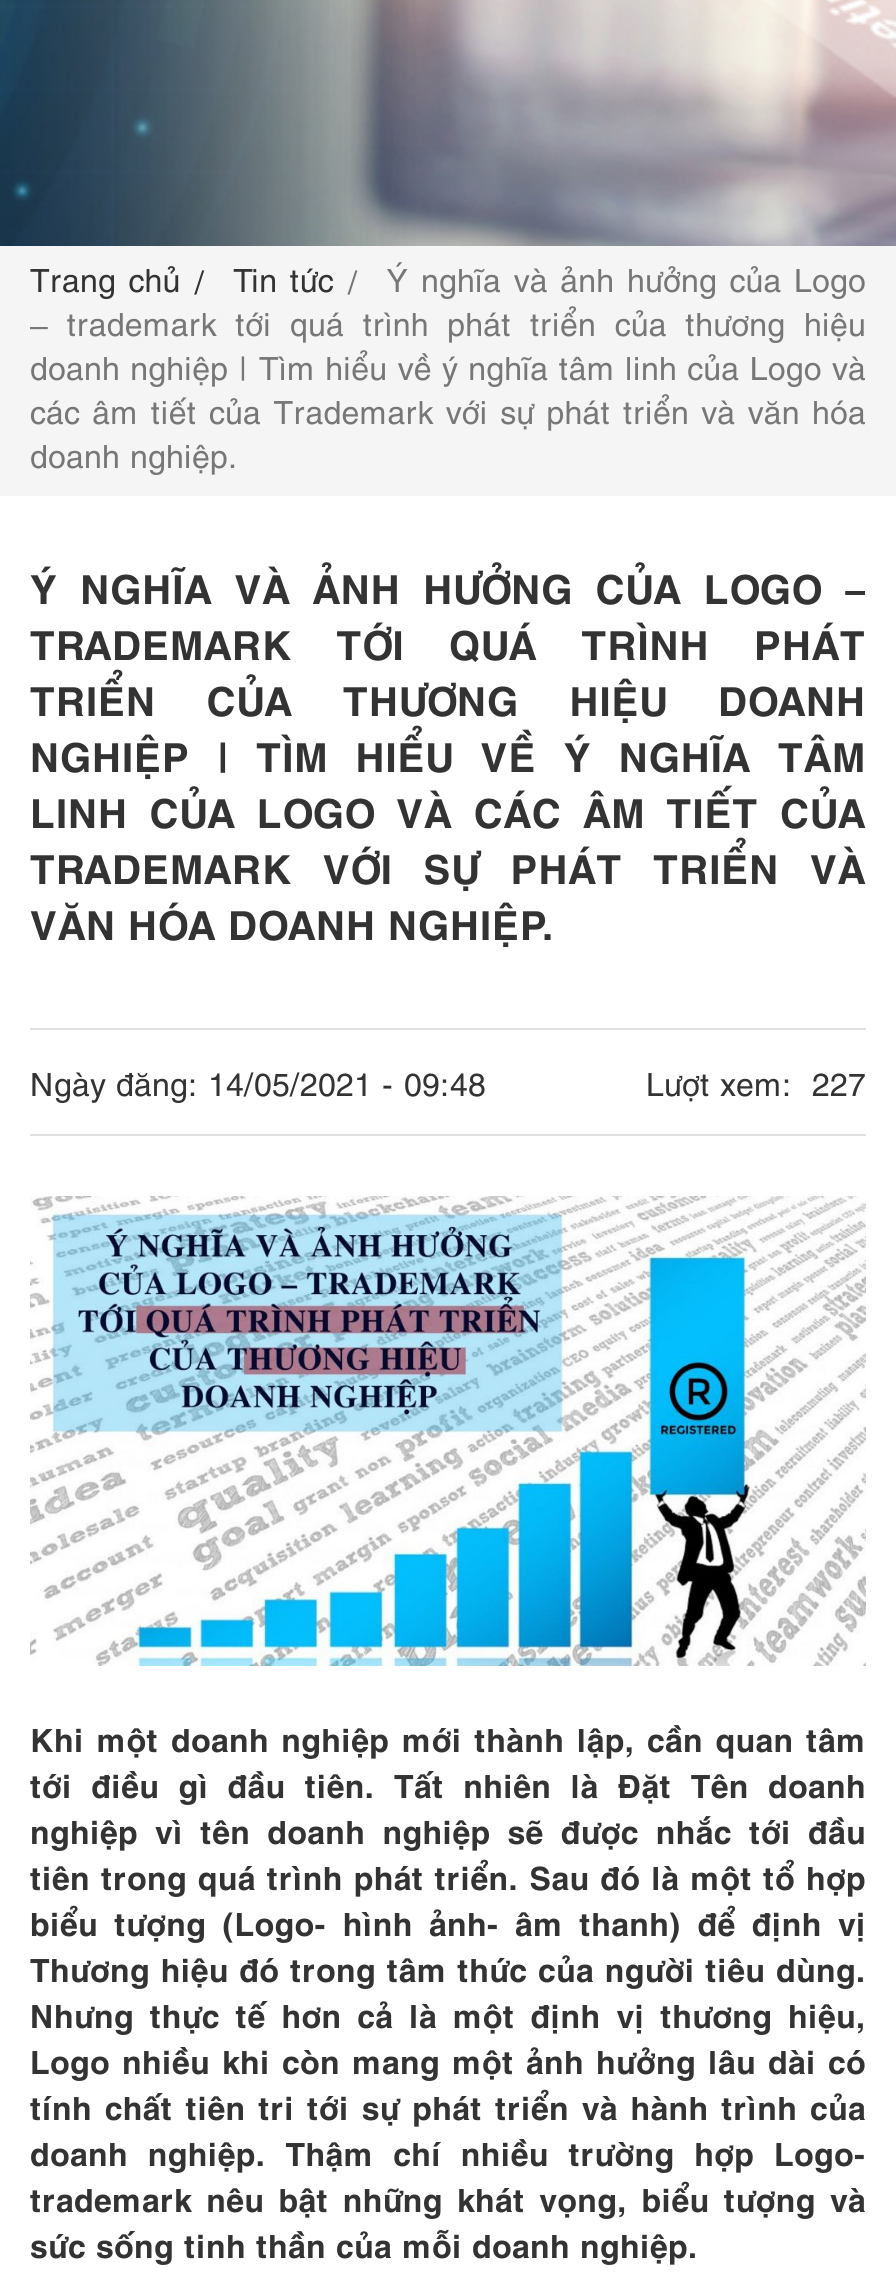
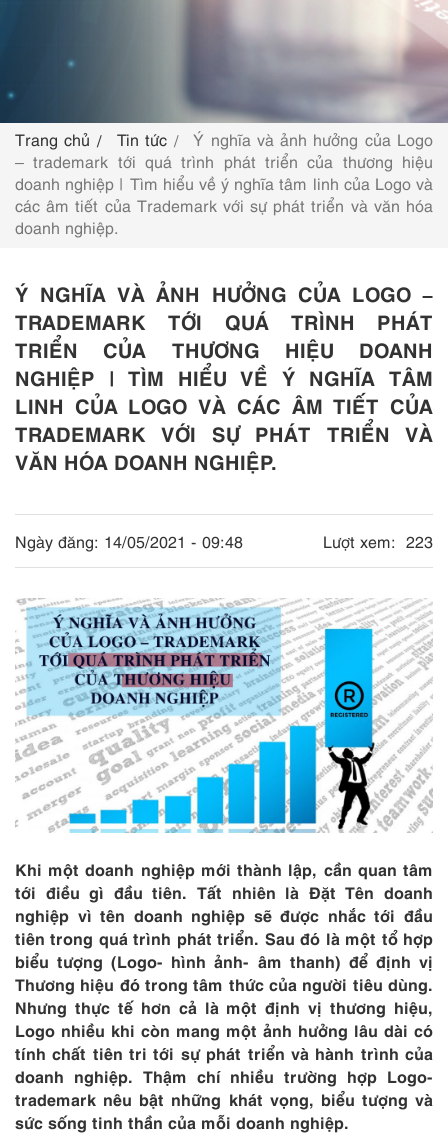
[646,1060,866,1104] Lượt xem: 227 -> [323,530,433,552] Lượt xem: 223

